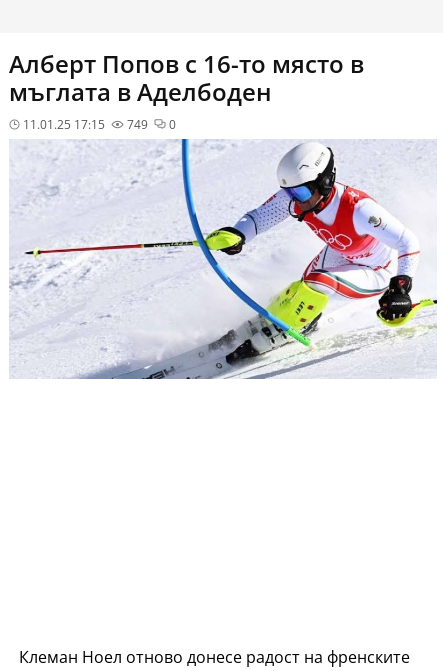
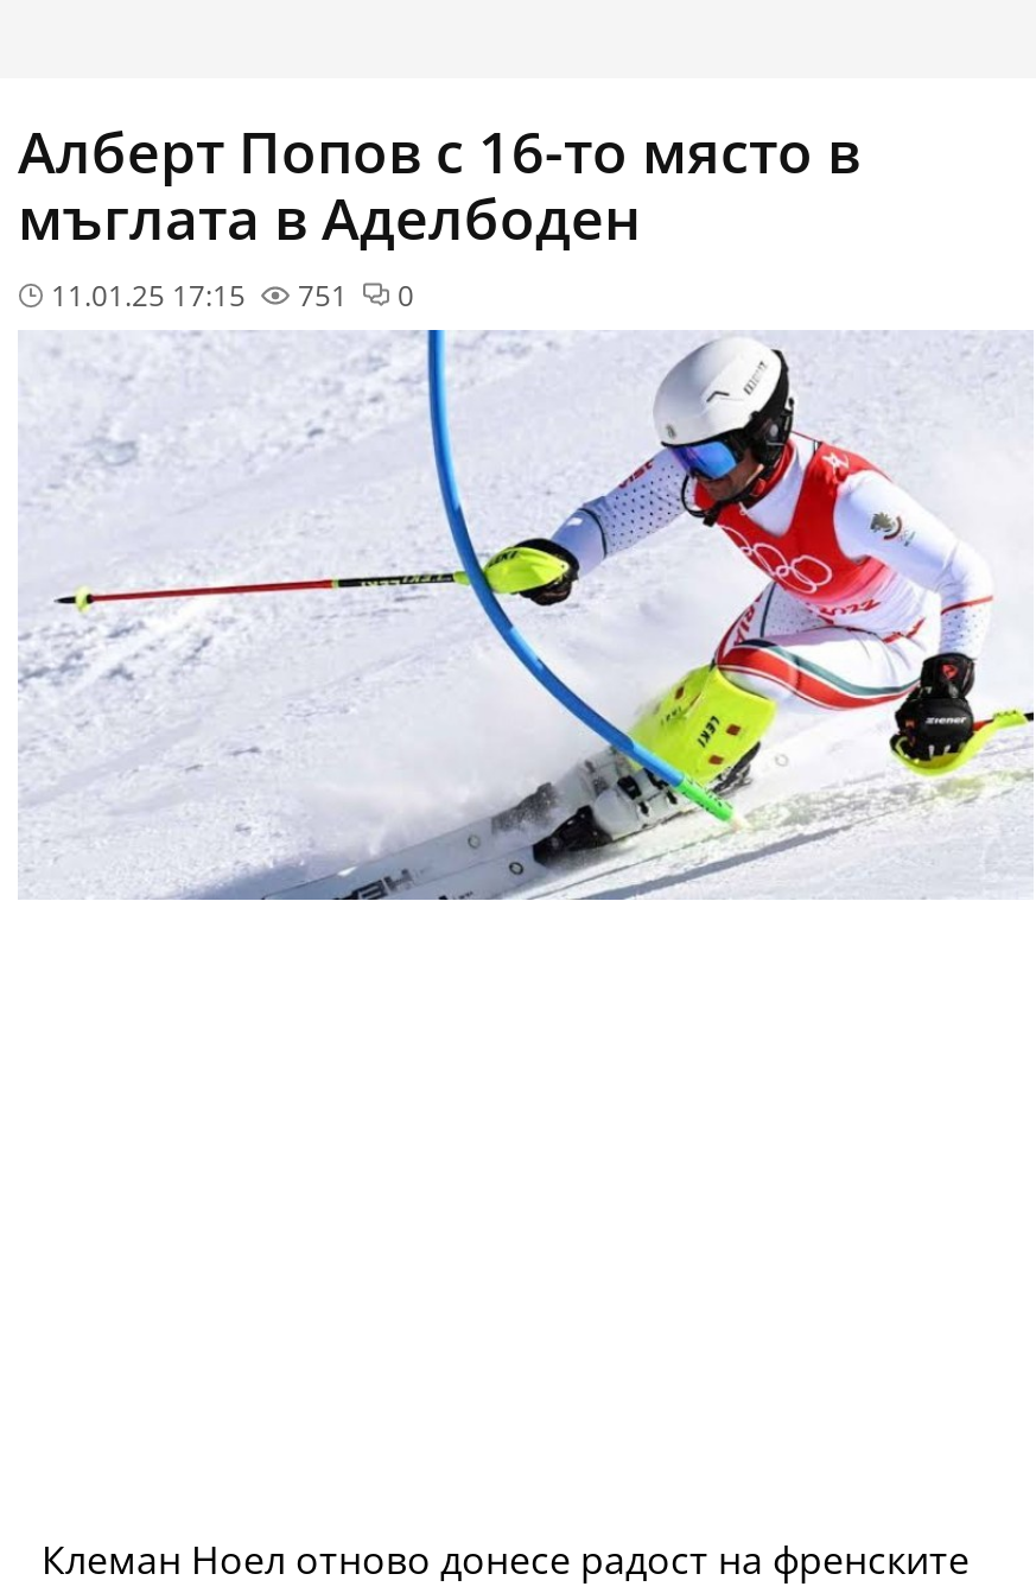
[124,116,148,133] 749 -> [291,275,348,316] 751

